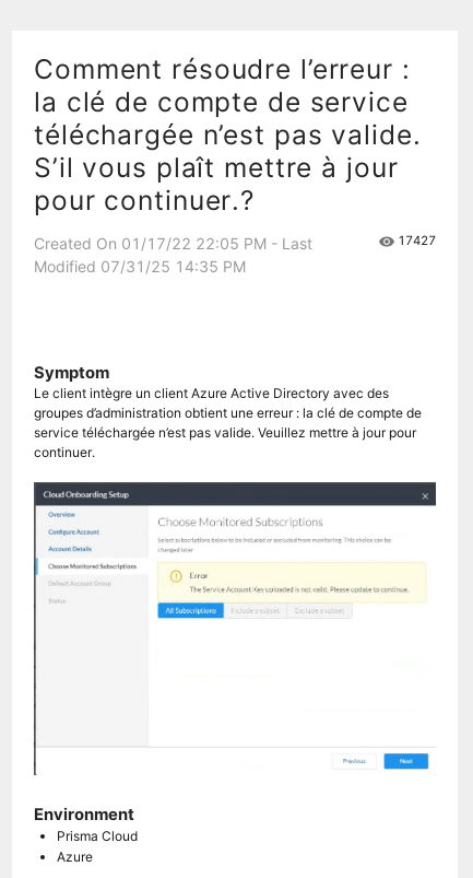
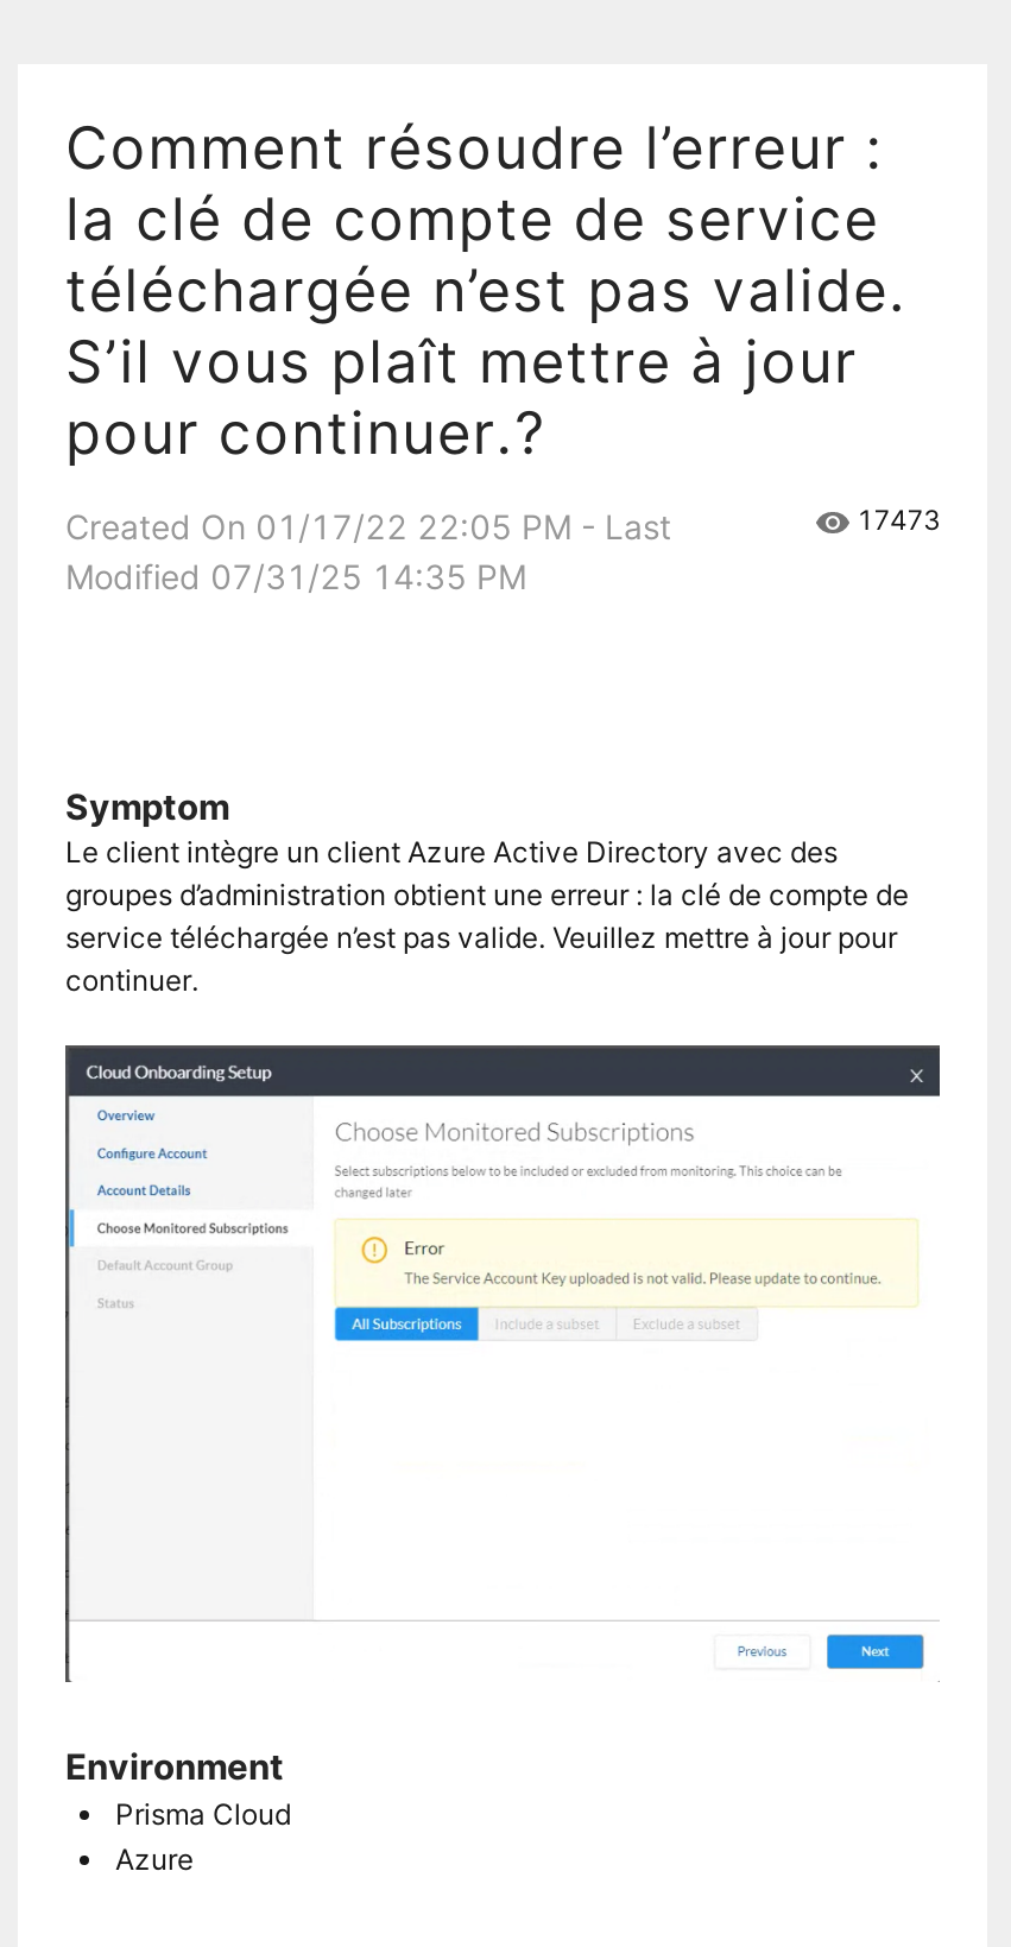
[398,233,436,248] 17427 -> [857,504,940,537] 17473

